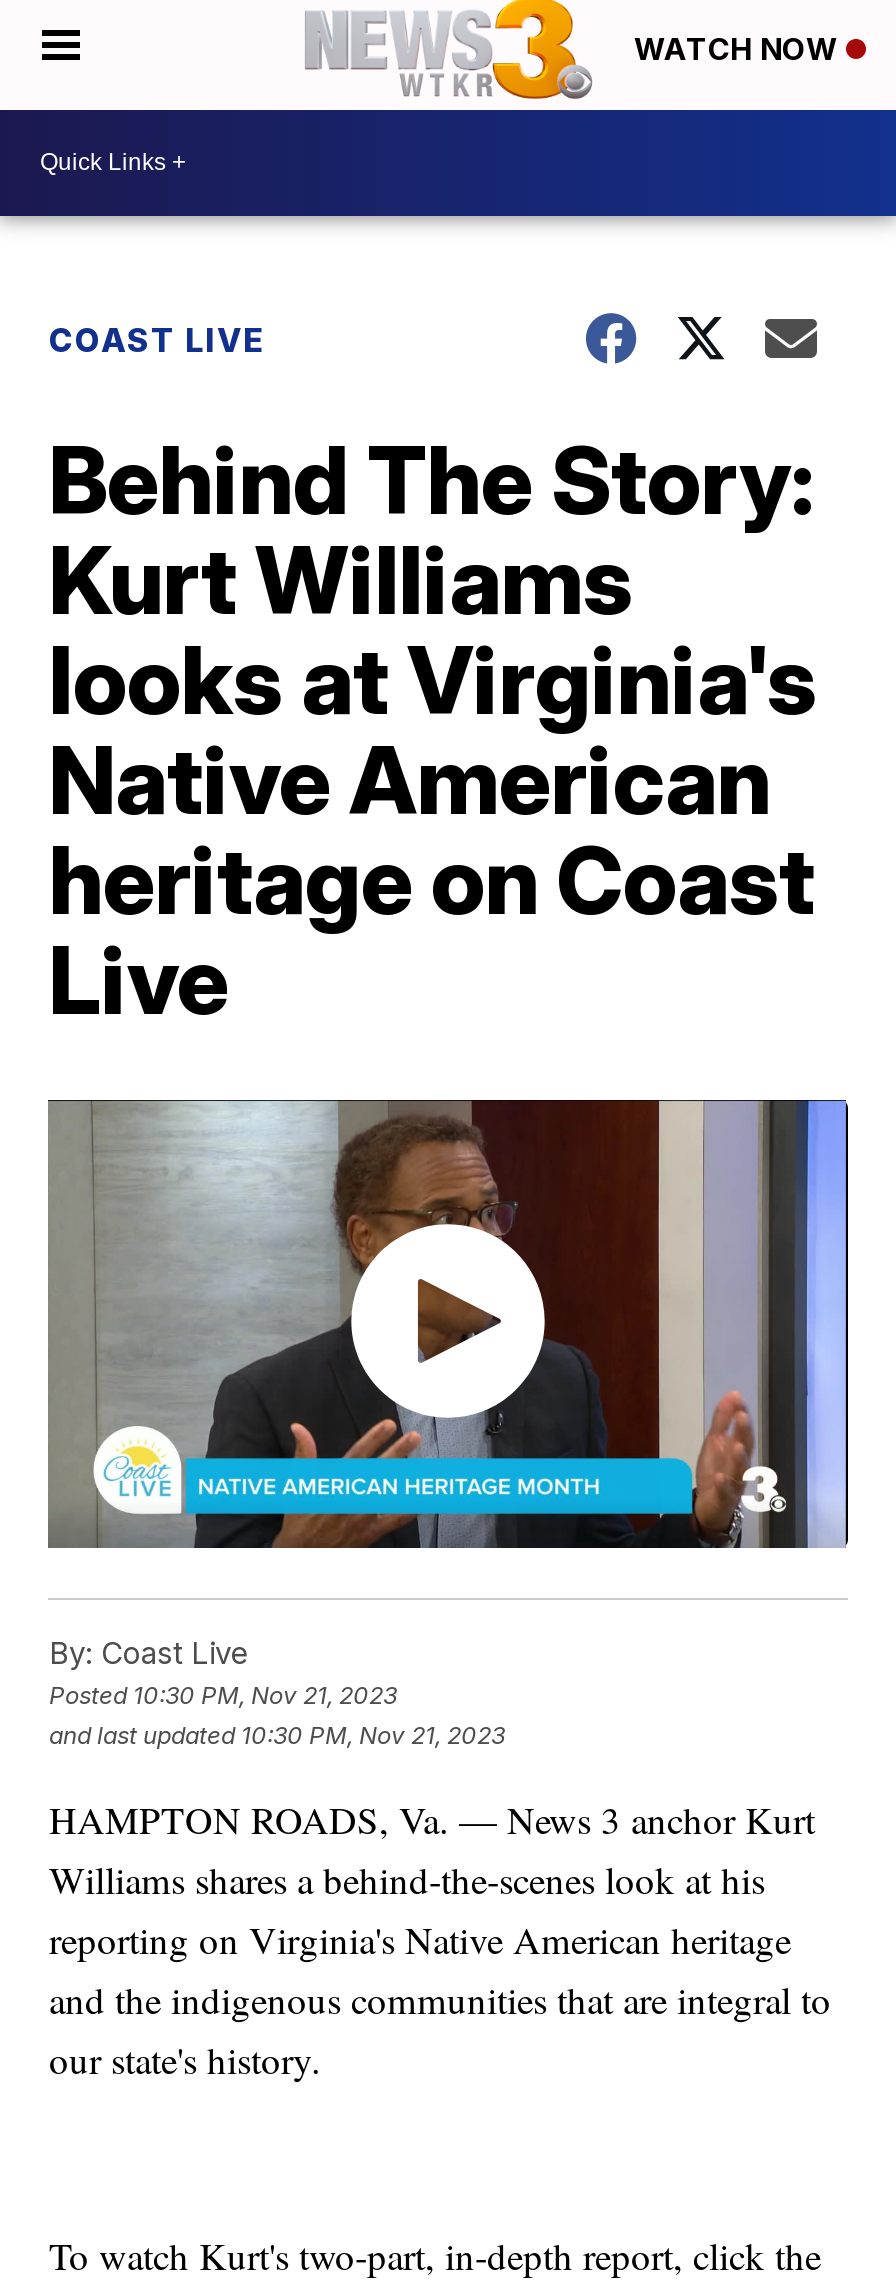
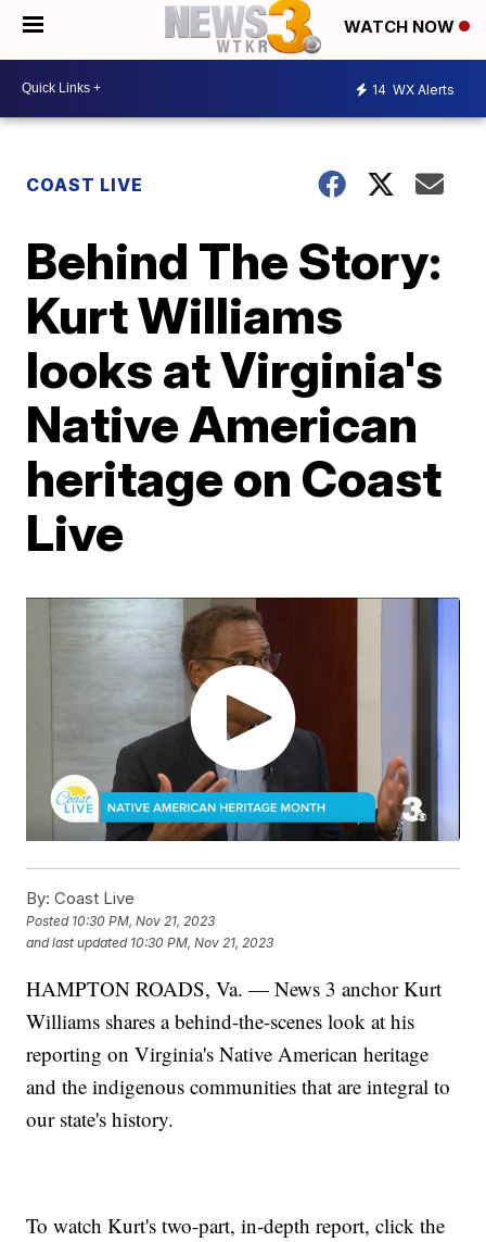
none -> [372,82,455,98] 14 WX Alerts

